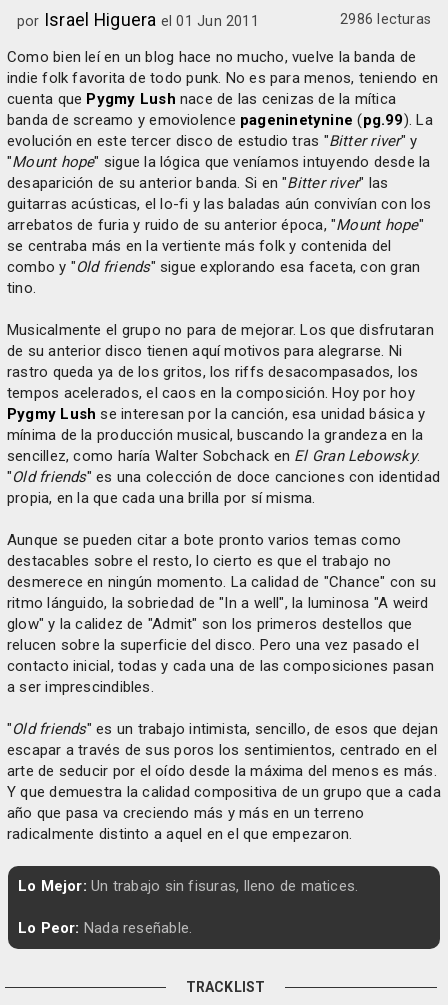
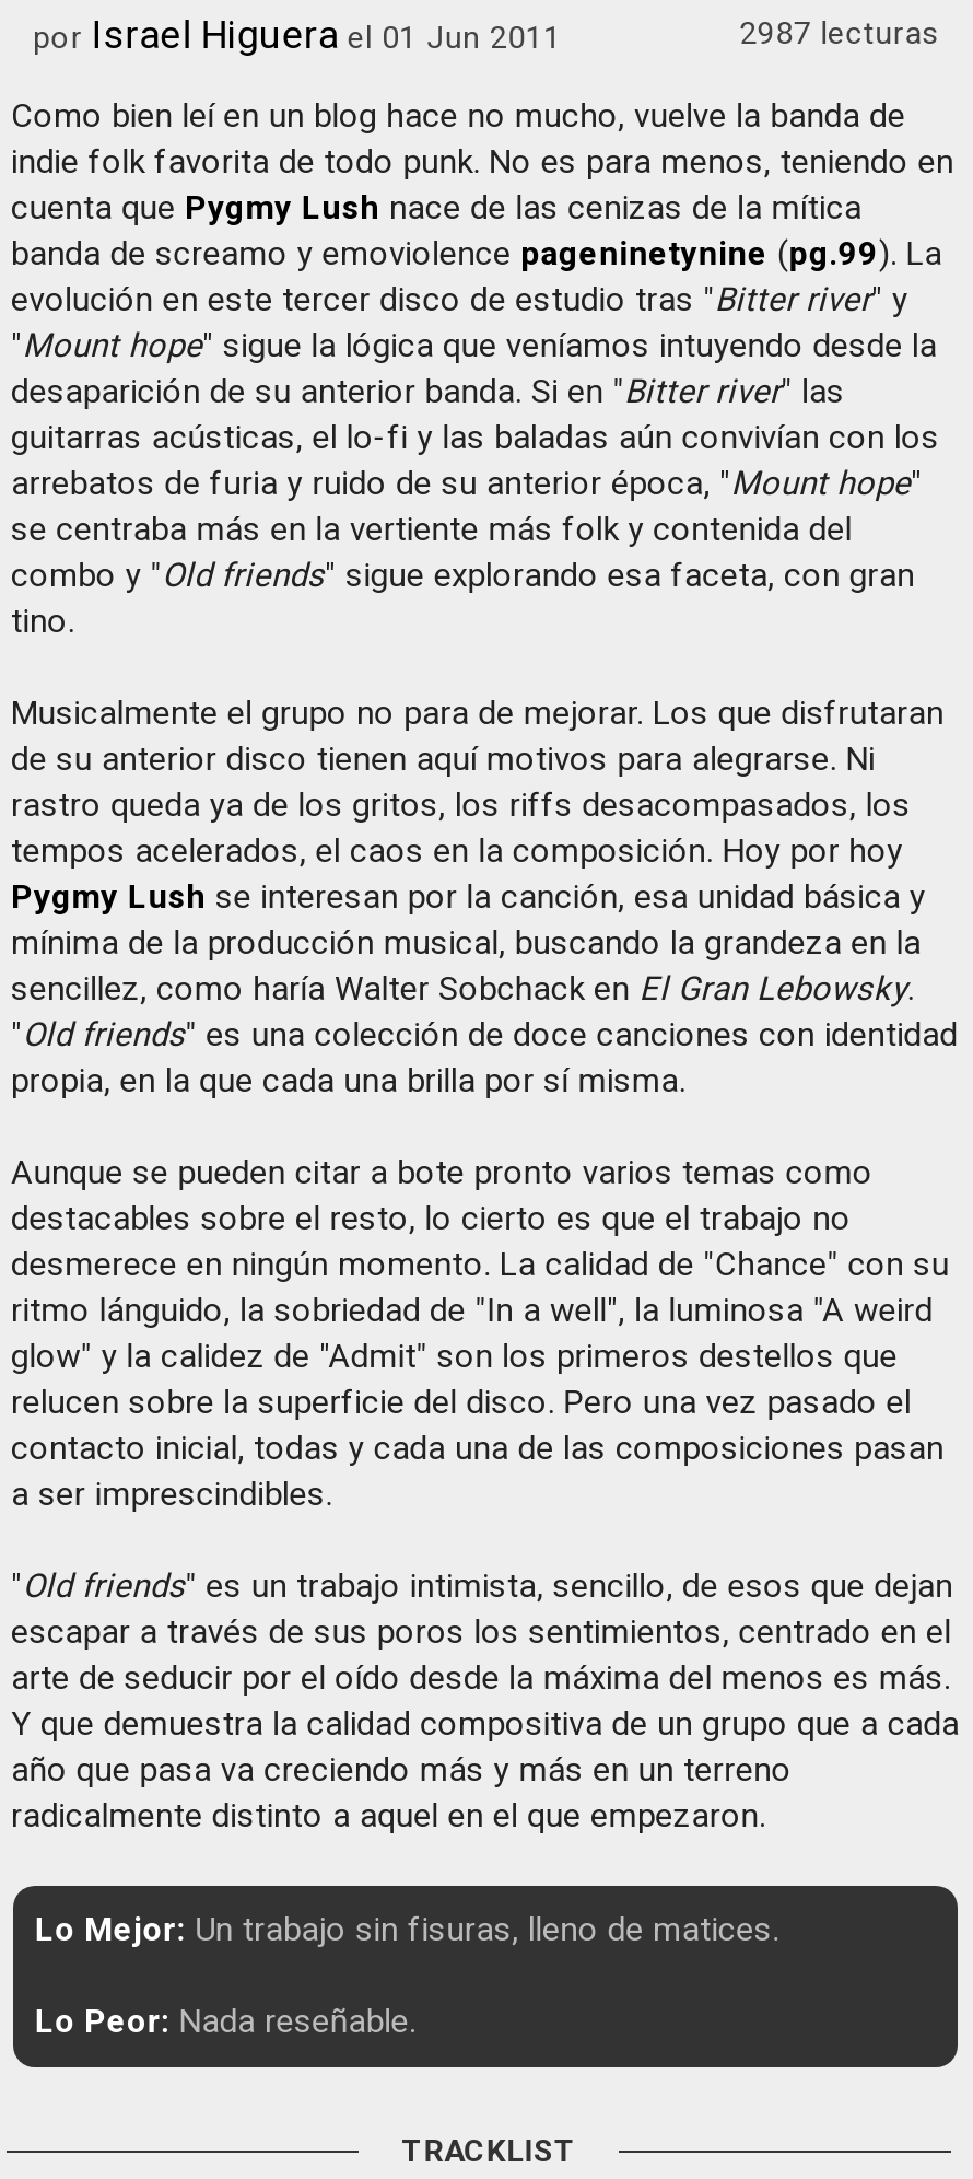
[340,11,431,27] 2986 lecturas -> [739,15,938,50] 2987 lecturas

